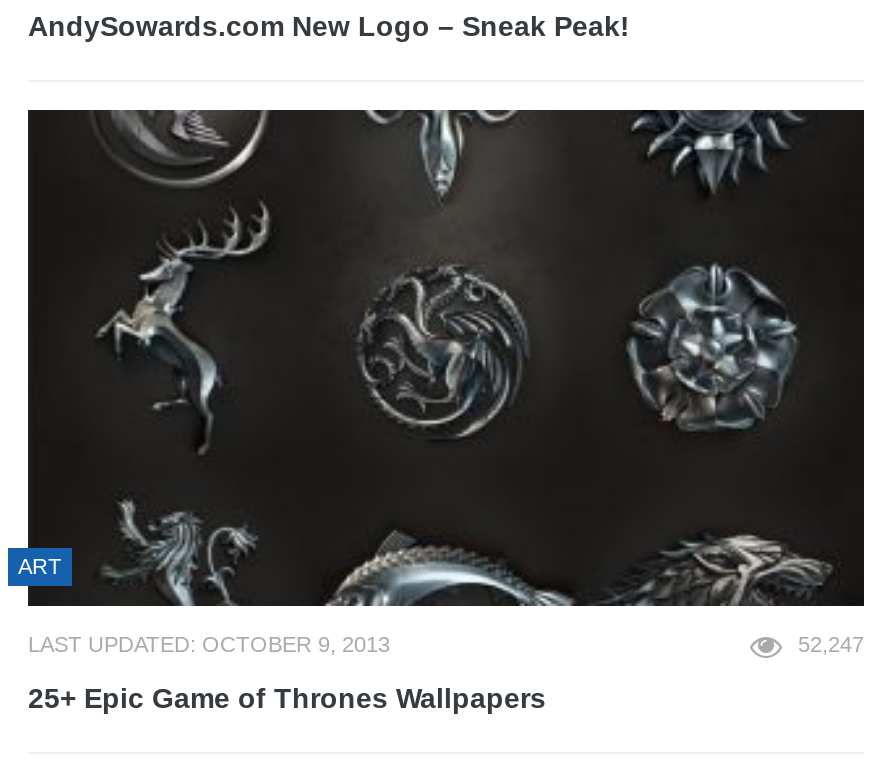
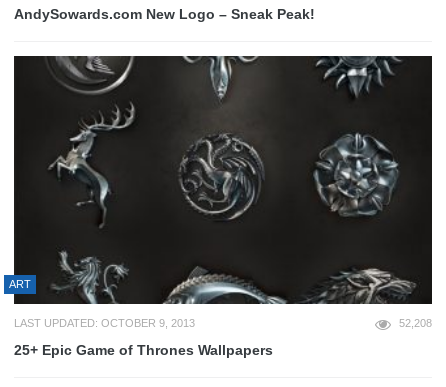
[792,633,864,657] 52,247 -> [396,317,432,329] 52,208

